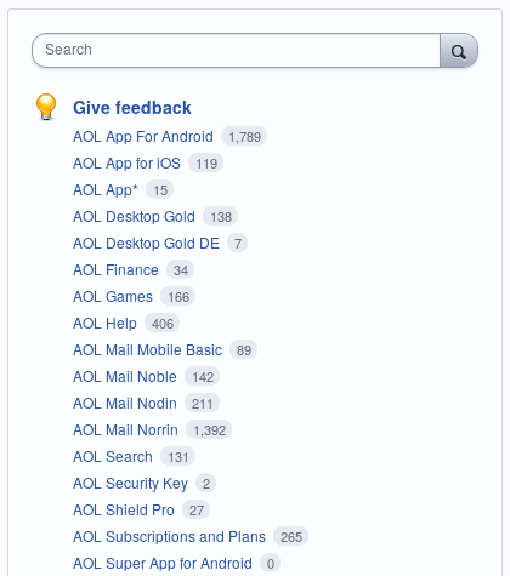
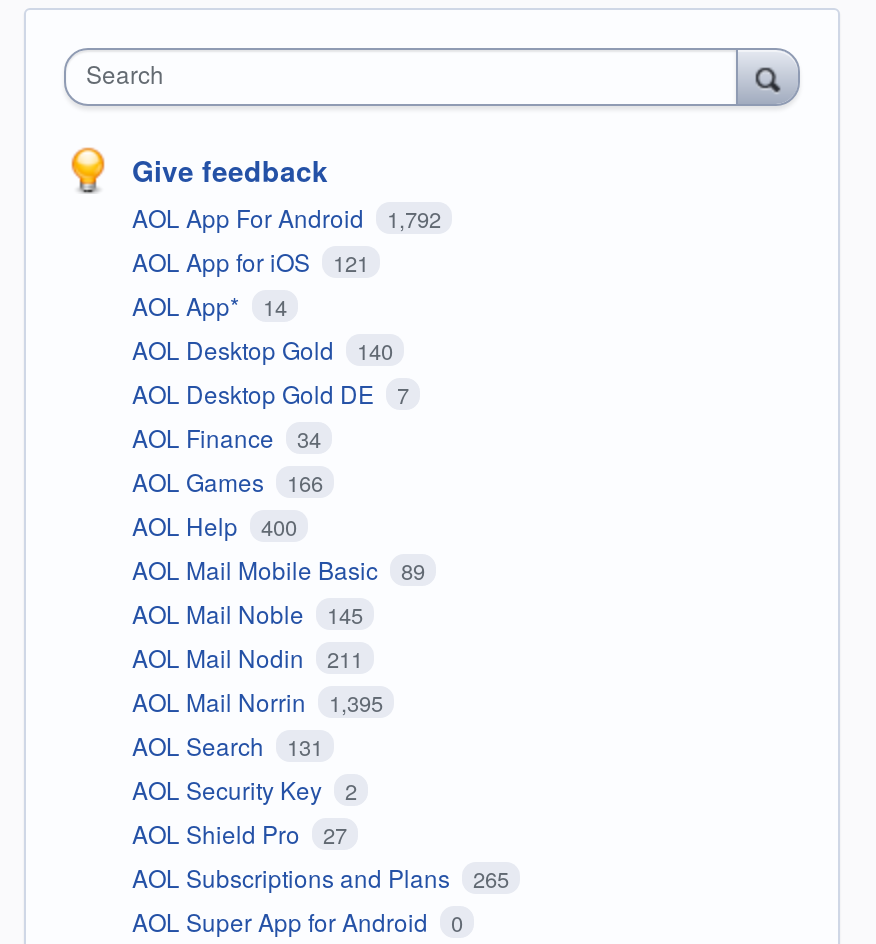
[73,125,260,145] AOL App For Android 1,789 -> [132,200,441,234] AOL App For Android 1,792
[73,151,217,172] AOL App for iOS 119 -> [132,244,369,278] AOL App for iOS 121
[73,178,167,199] AOL App* 15 -> [132,288,287,322] AOL App* 14
[73,205,231,225] AOL Desktop Gold 138 -> [132,332,393,366] AOL Desktop Gold 140
[73,311,173,332] AOL Help 406 -> [132,508,297,542] AOL Help 400
[73,365,213,385] AOL Mail Noble 142 -> [132,596,363,630] AOL Mail Noble 145
[73,418,225,439] AOL Mail Norrin 1,392 -> [132,684,383,718] AOL Mail Norrin 1,395

